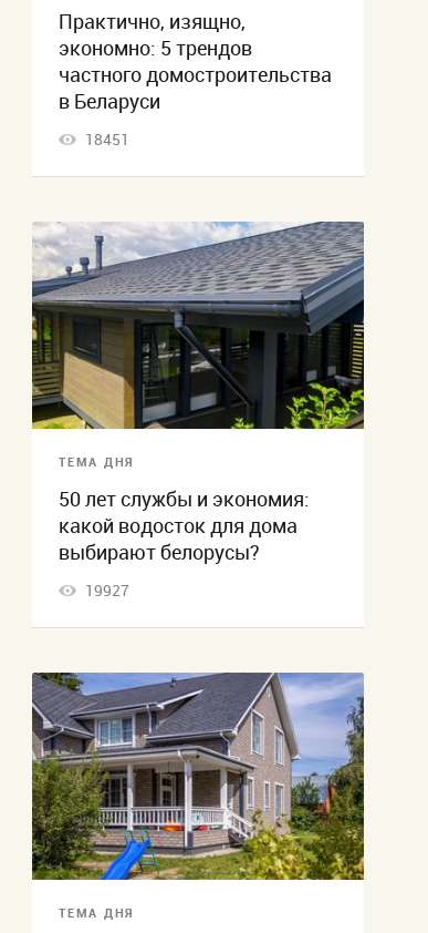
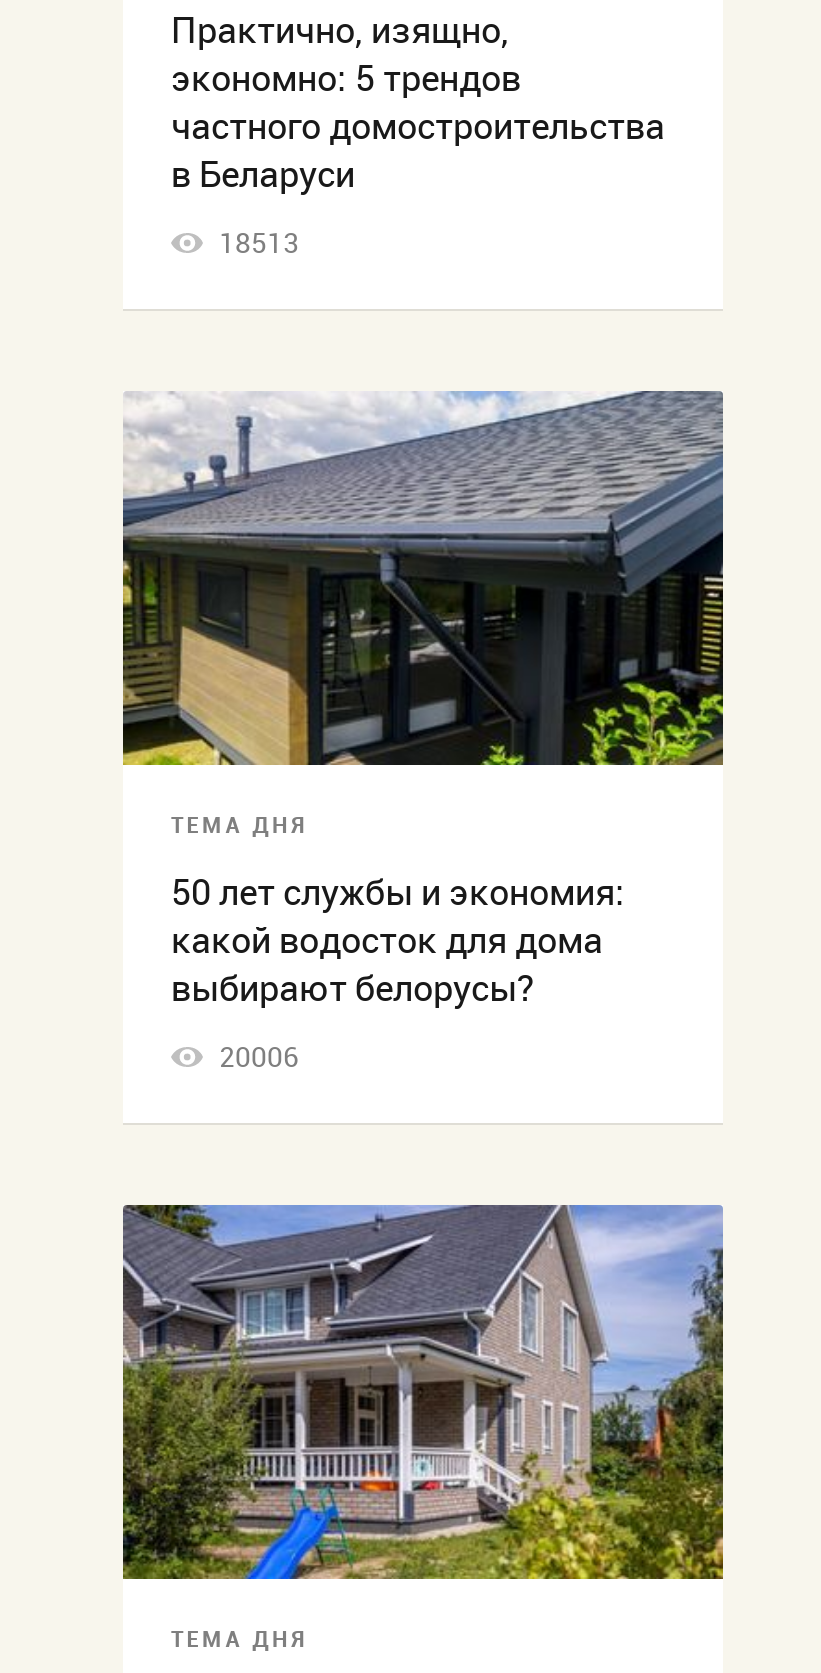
[85,131,129,148] 18451 -> [219,227,299,259] 18513
[85,582,129,599] 19927 -> [219,1041,299,1073] 20006

